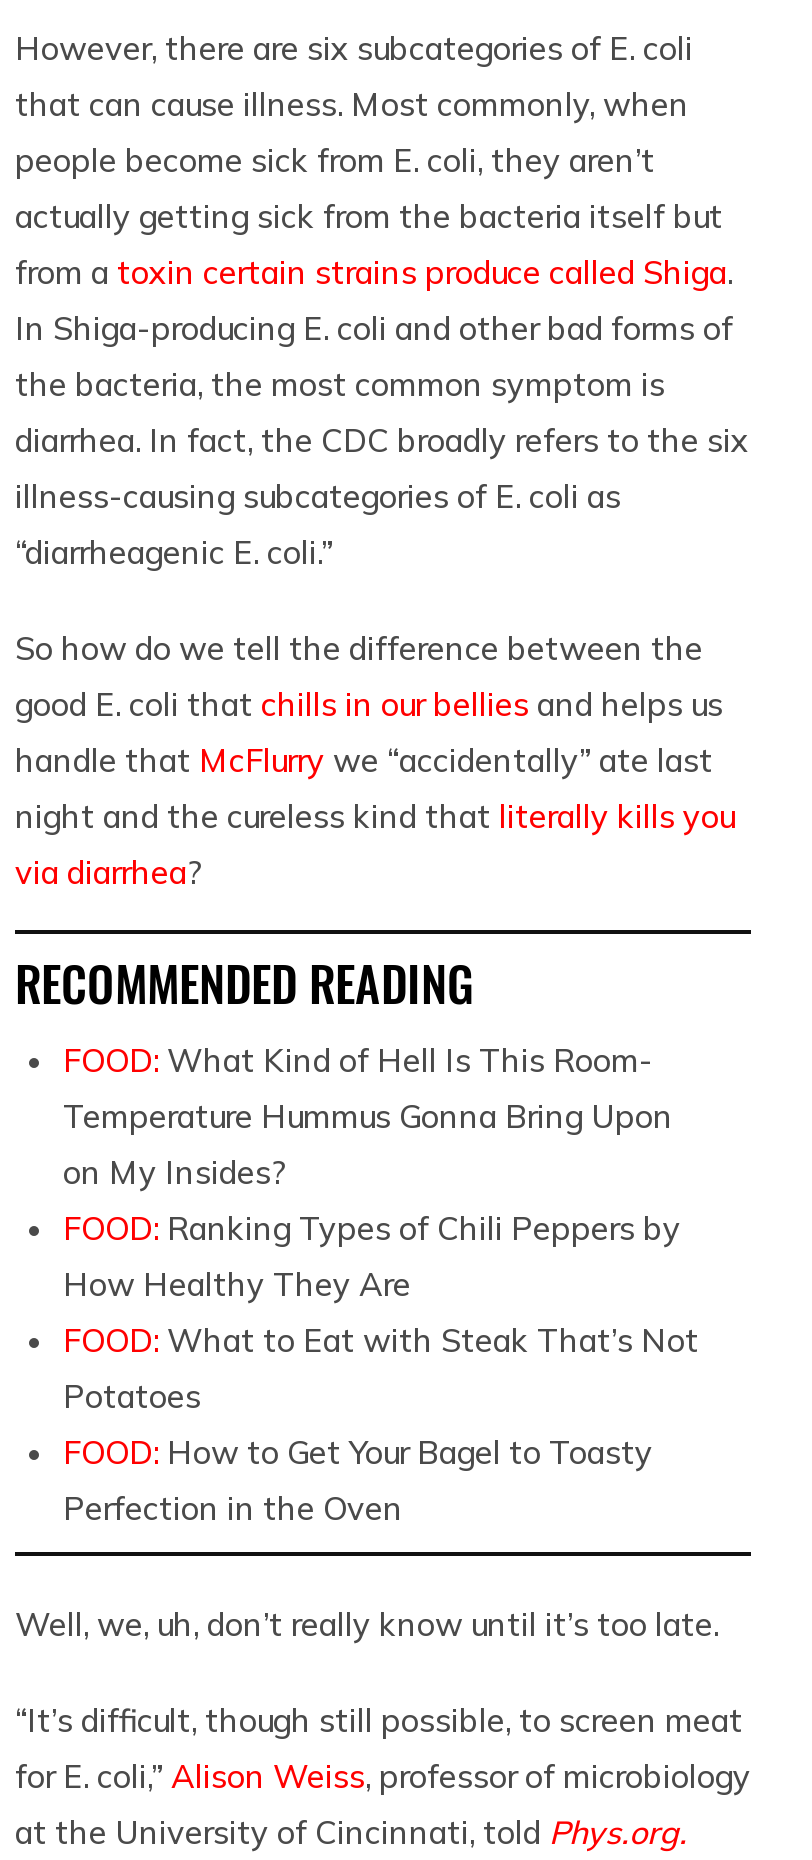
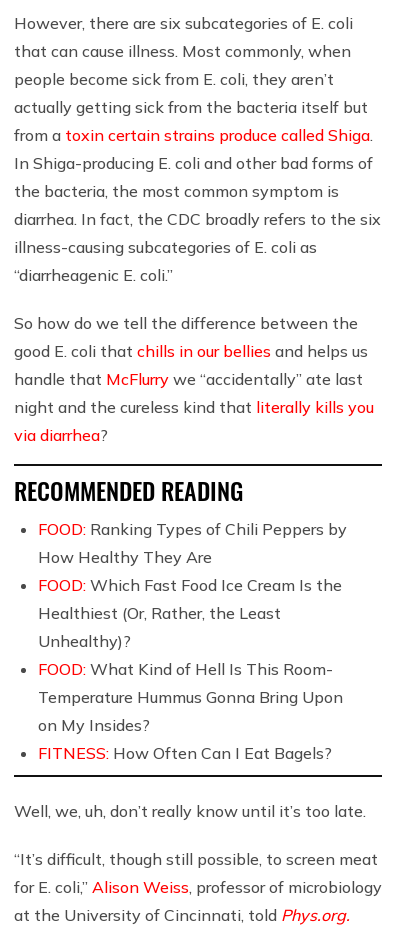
none -> [38,575,342,651] FOOD: Which Fast Food Ice Cream Is the | Healthiest (Or, Rather, the Least | Unhealthy)?
moved [63,1040,673,1192] -> [38,659,343,735]: FOOD: What Kind of Hell Is This Room- | Temperature Hummus Gonna Bring Upon | on My Insides?
moved [63,1208,681,1304] -> [38,519,347,567]: FOOD: Ranking Types of Chili Peppers by | How Healthy They Are
[63,1320,699,1528] FOOD: What to Eat with Steak That’s Not | Potatoes | FOOD: How to Get Your Bagel to Toasty | Perfection in the Oven -> [38,743,332,763] FITNESS: How Often Can I Eat Bagels?

